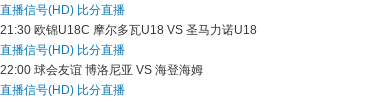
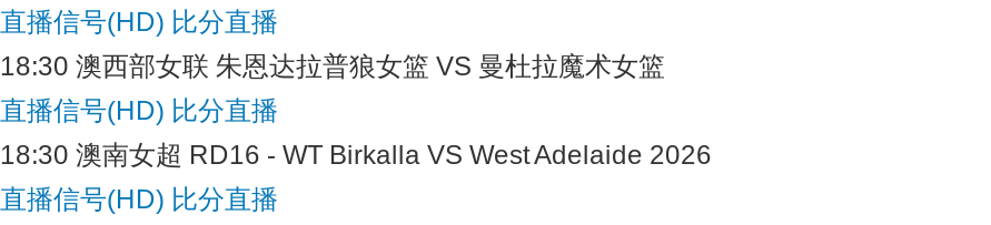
[0,23,257,37] 21:30 欧锦U18C摩尔多瓦U18 VS 圣马力诺U18 -> [0,51,665,82] 18:30 澳西部女联朱恩达拉普狼女篮 VS 曼杜拉魔术女篮
[0,63,203,77] 22:00 球会友谊博洛尼亚 VS 海登海姆 -> [0,140,712,171] 18:30 澳南女超RD16 - WT Birkalla VS West Adelaide 2026

